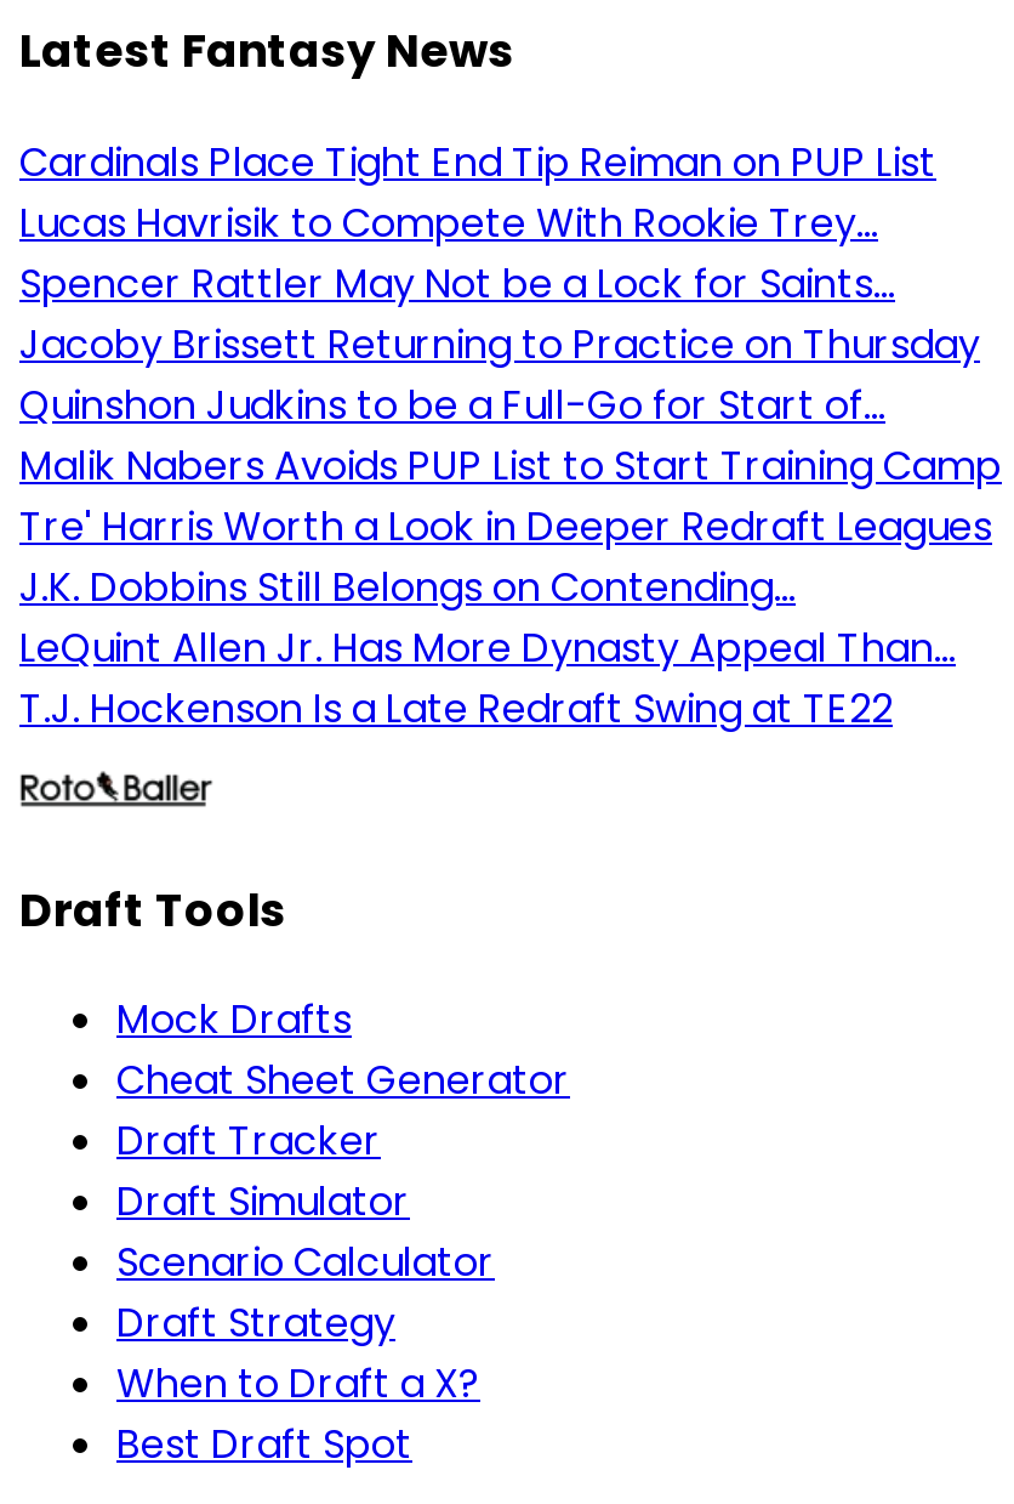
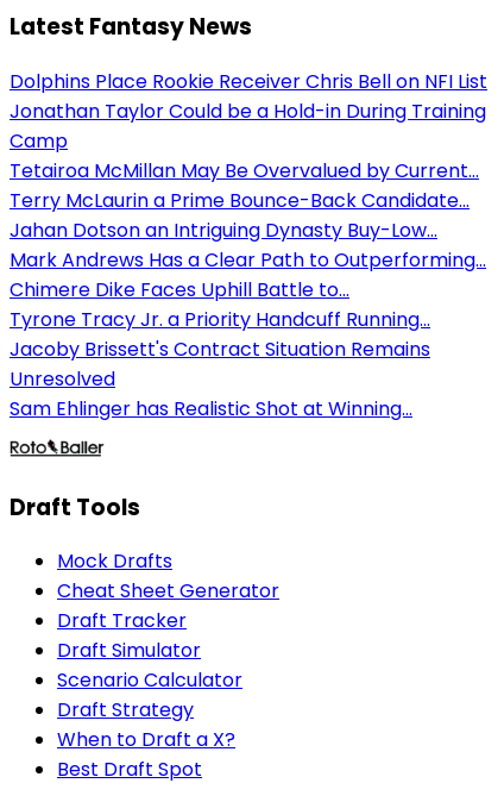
[19,134,1002,737] Cardinals Place Tight End Tip Reiman on PUP List | Lucas Havrisik to Compete With Rookie Trey... | Spencer Rattler May Not be a Lock for Saints... | Jacoby Brissett Returning to Practice on Thursday | Quinshon Judkins to be a Full-Go for Start of... | Malik Nabers Avoids PUP List to Start Training Camp | Tre' Harris Worth a Look in Deeper Redraft Leagues | J.K. Dobbins Still Belongs on Contending... | LeQuint Allen Jr. Has More Dynasty Appeal Than... | T.J. Hockenson Is a Late Redraft Swing at TE22 -> [10,68,487,422] Dolphins Place Rookie Receiver Chris Bell on NFI List | Jonathan Taylor Could be a Hold-in During Training | Camp | Tetairoa McMillan May Be Overvalued by Current... | Terry McLaurin a Prime Bounce-Back Candidate... | Jahan Dotson an Intriguing Dynasty Buy-Low... | Mark Andrews Has a Clear Path to Outperforming... | Chimere Dike Faces Uphill Battle to... | Tyrone Tracy Jr. a Priority Handcuff Running... | Jacoby Brissett's Contract Situation Remains | Unresolved | Sam Ehlinger has Realistic Shot at Winning...

